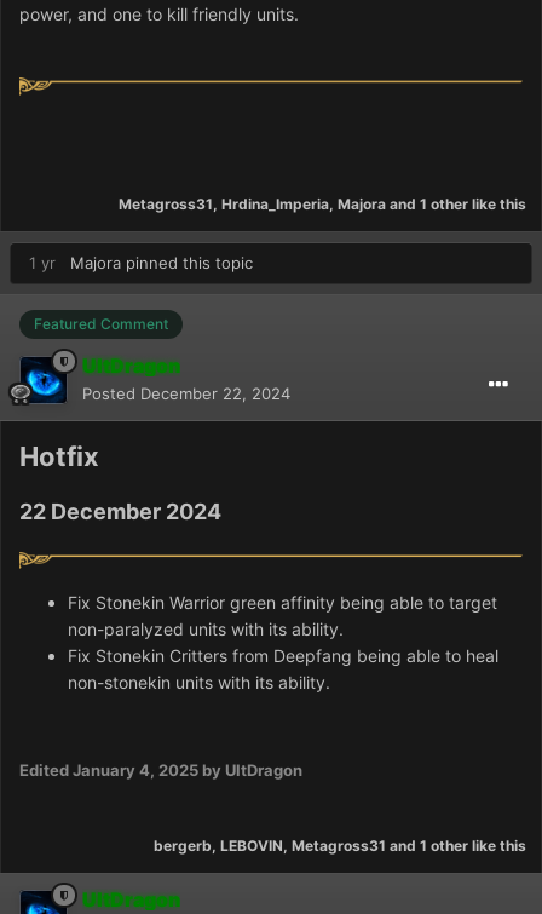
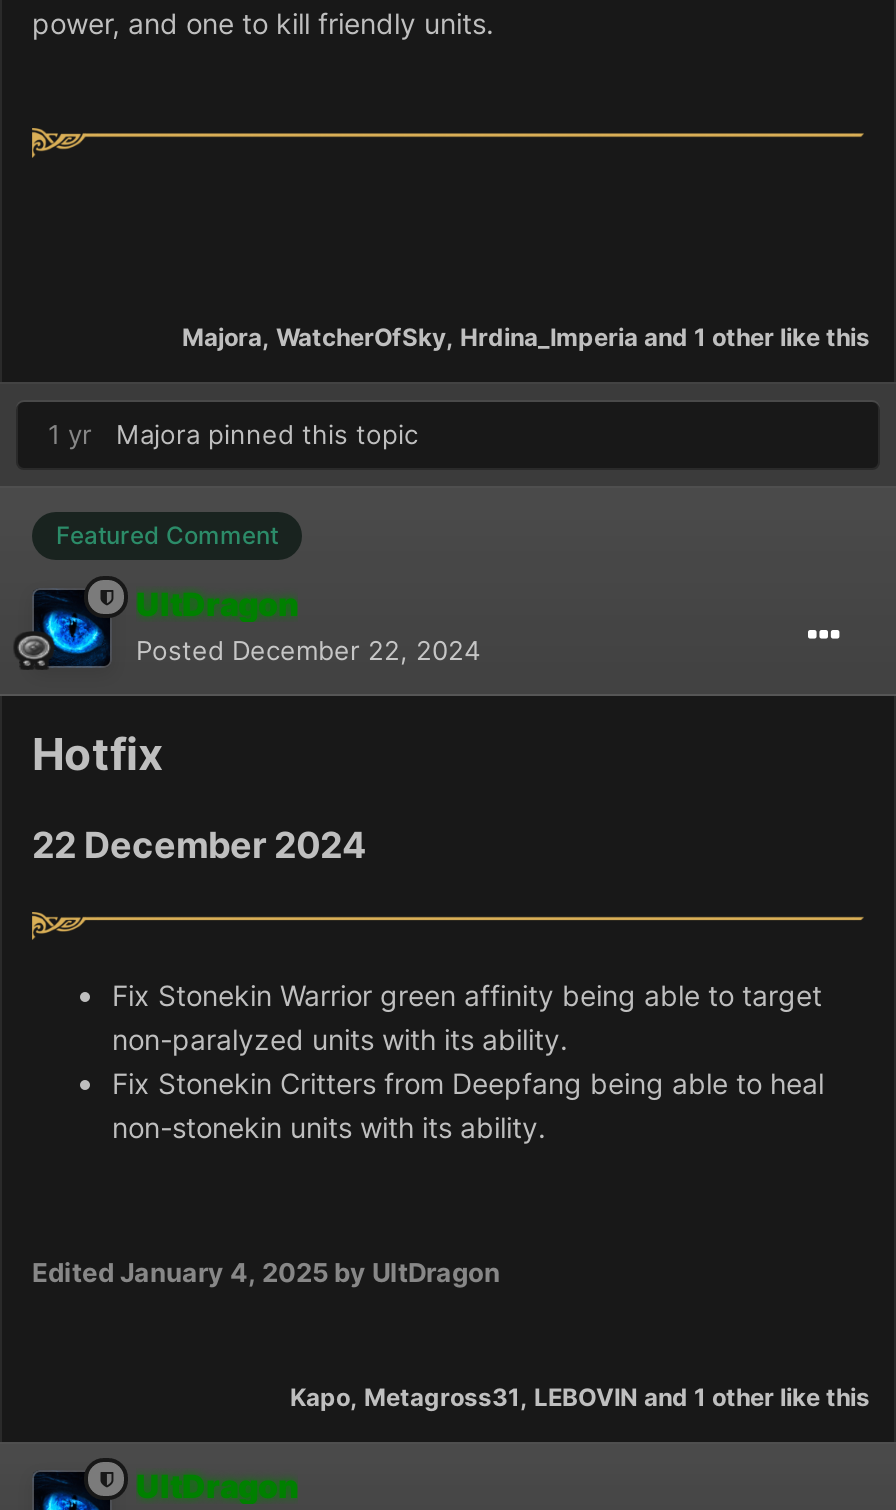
[119,196,526,214] Metagross31, Hrdina_Imperia, Majora and 1 other like this -> [182,323,870,353] Majora, WatcherOfSky, Hrdina_Imperia and 1 other like this
[154,836,526,854] bergerb, LEBOVIN, Metagross31 and 1 other like this -> [290,1381,870,1411] Kapo, Metagross31, LEBOVIN and 1 other like this

